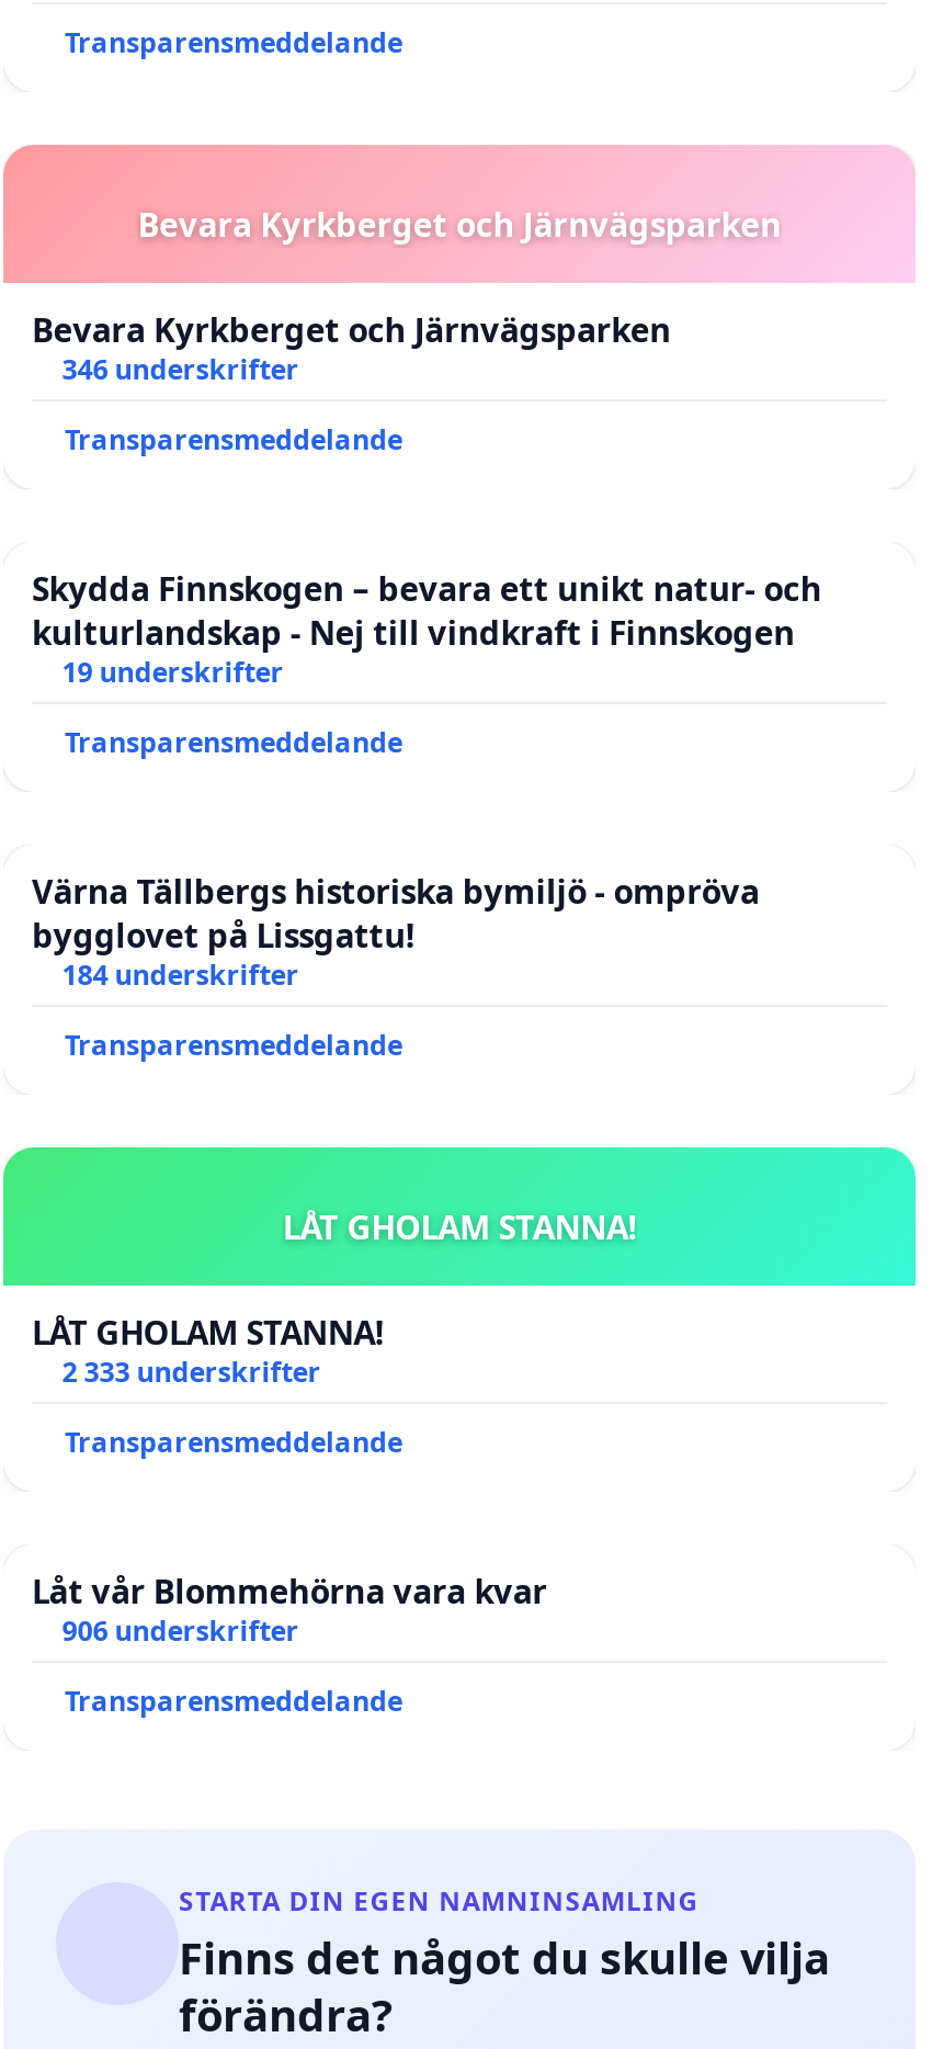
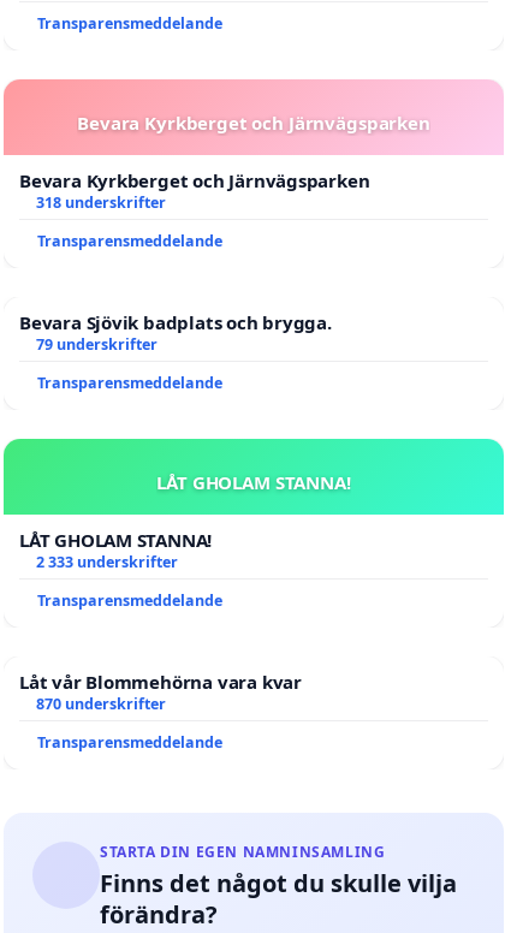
[62,351,299,388] 346 underskrifter -> [36,192,166,213] 318 underskrifter
[32,566,821,993] Skydda Finnskogen – bevara ett unikt natur- och | kulturlandskap - Nej till vindkraft i Finnskogen | 19 underskrifter | Transparensmeddelande | Värna Tällbergs historiska bymiljö - ompröva | bygglovet på Lissgattu! | 184 underskrifter -> [19,310,332,354] Bevara Sjövik badplats och brygga. | 79 underskrifter
[62,1612,299,1649] 906 underskrifter -> [36,693,166,714] 870 underskrifter

